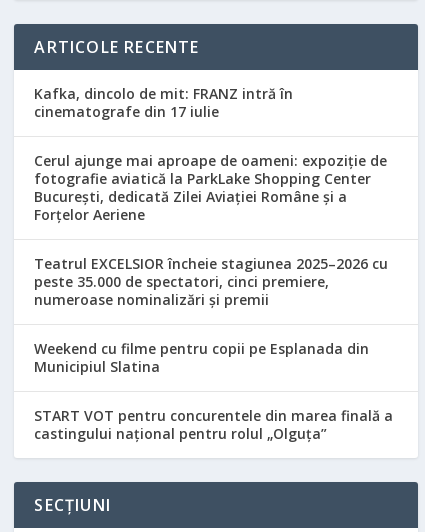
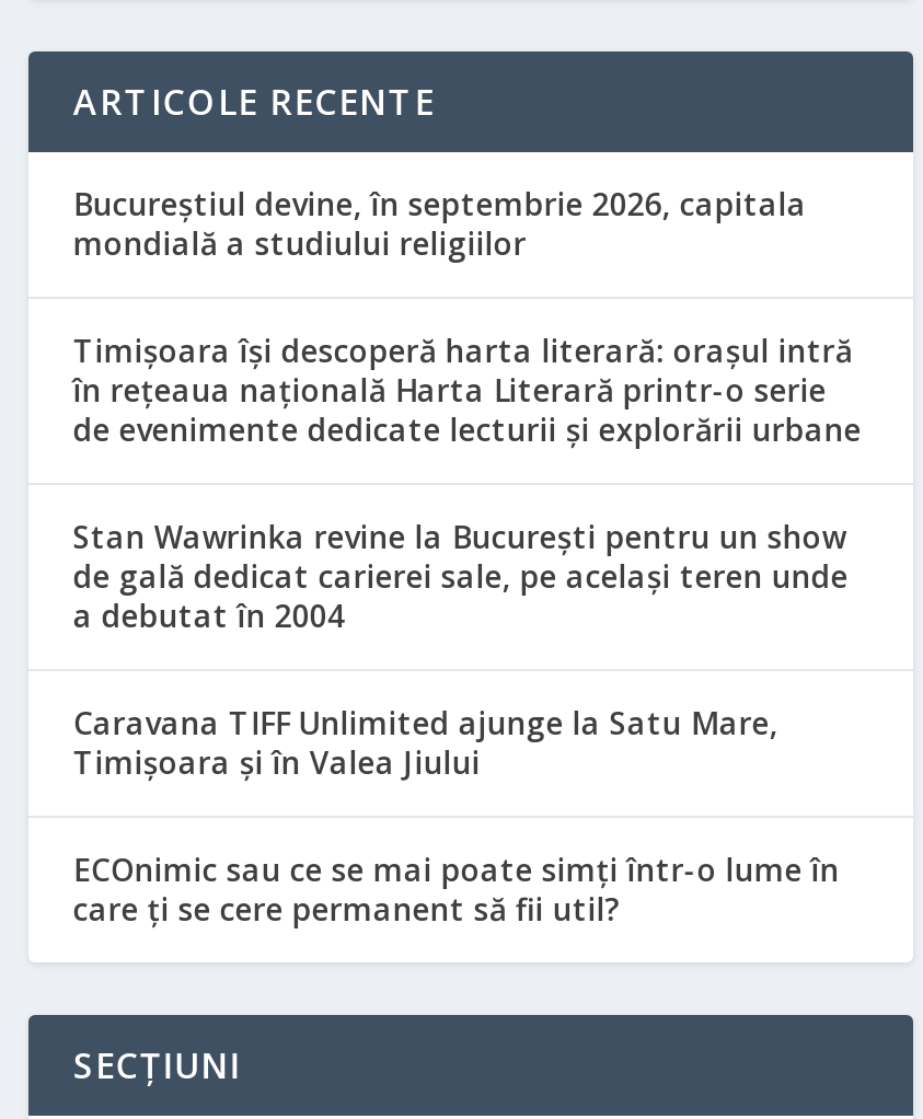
[34,84,293,121] Kafka, dincolo de mit: FRANZ intră în | cinematografe din 17 iulie -> [73,184,807,265] Bucureștiul devine, în septembrie 2026, capitala | mondială a studiului religiilor
[34,151,387,224] Cerul ajunge mai aproape de oameni: expoziție de | fotografie aviatică la ParkLake Shopping Center | București, dedicată Zilei Aviației Române și a | Forțelor Aeriene -> [73,331,861,451] Timișoara își descoperă harta literară: orașul intră | în rețeaua națională Harta Literară printr-o serie | de evenimente dedicate lecturii și explorării urbane
[34,254,388,309] Teatrul EXCELSIOR încheie stagiunea 2025–2026 cu | peste 35.000 de spectatori, cinci premiere, | numeroase nominalizări și premii -> [73,517,848,637] Stan Wawrinka revine la București pentru un show | de gală dedicat carierei sale, pe același teren unde | a debutat în 2004
[34,339,369,376] Weekend cu filme pentru copii pe Esplanada din | Municipiul Slatina -> [73,703,778,784] Caravana TIFF Unlimited ajunge la Satu Mare, | Timișoara și în Valea Jiului
[34,406,393,443] START VOT pentru concurentele din marea finală a | castingului național pentru rolul „Olguța” -> [73,850,840,931] ECOnimic sau ce se mai poate simți într-o lume în | care ți se cere permanent să fii util?

